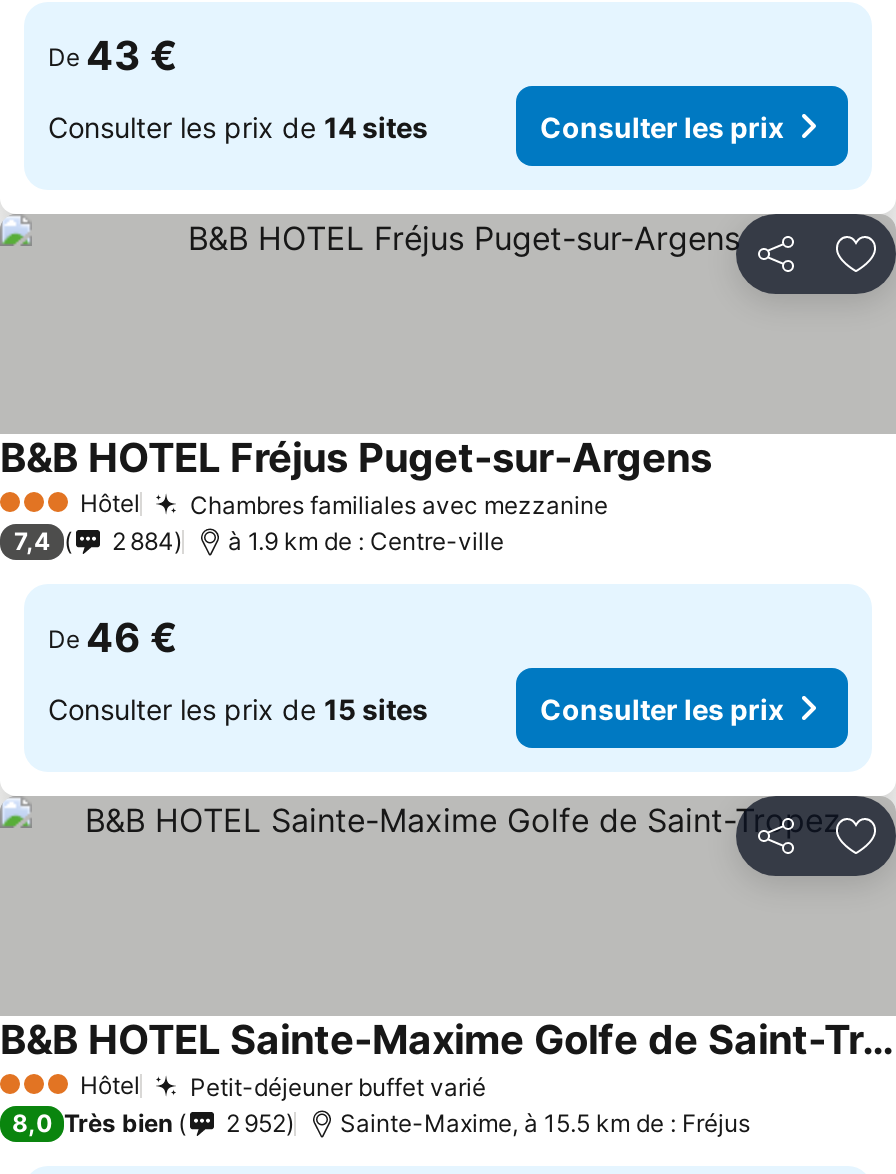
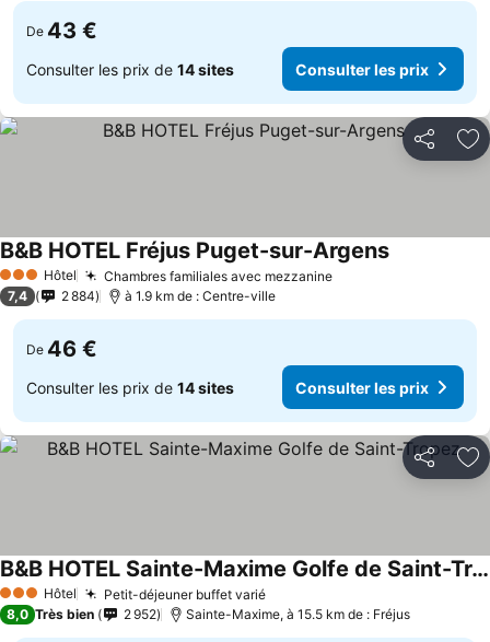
[48,691,428,725] Consulter les prix de 15 sites -> [26,378,234,396] Consulter les prix de 14 sites

